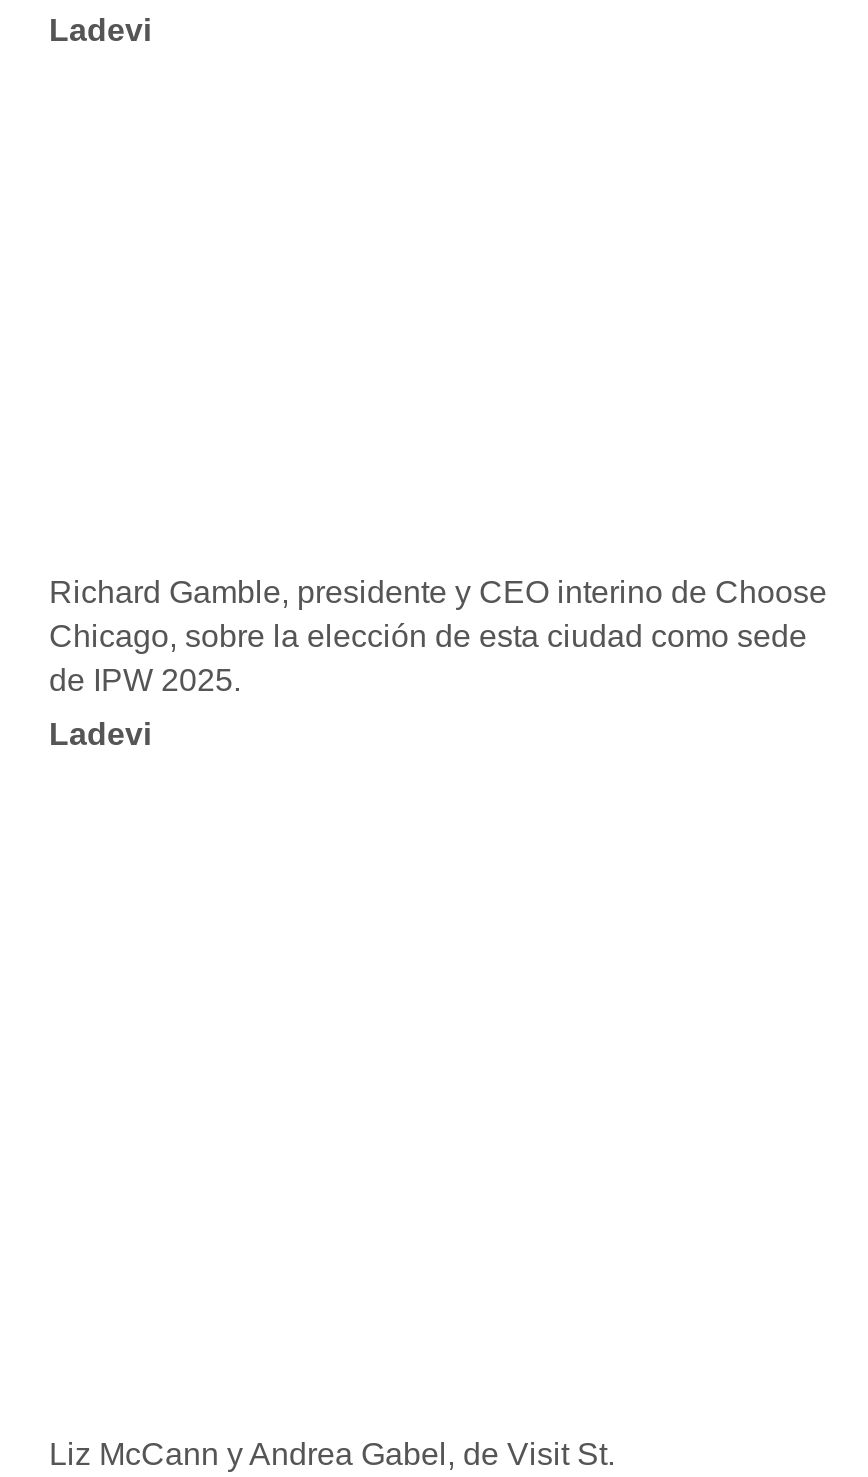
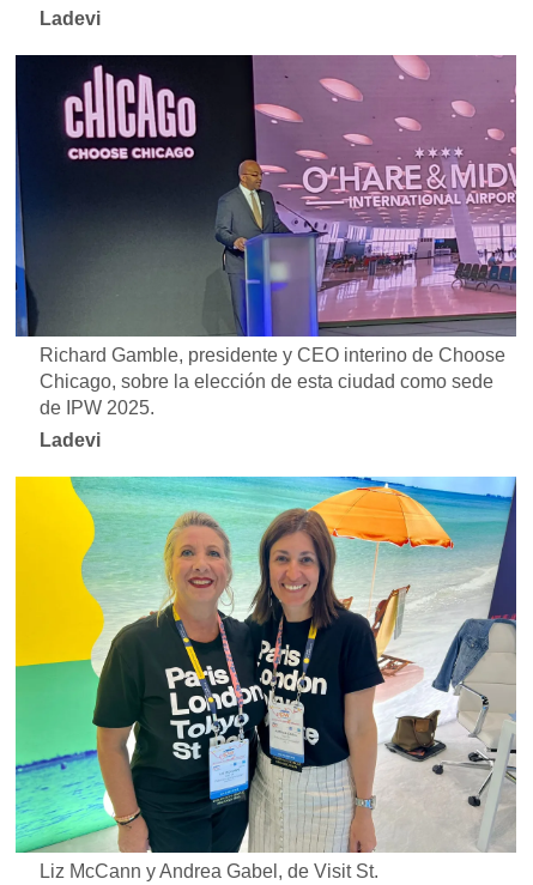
none -> [14,54,517,338] [image]
none -> [14,475,517,854] [image]

